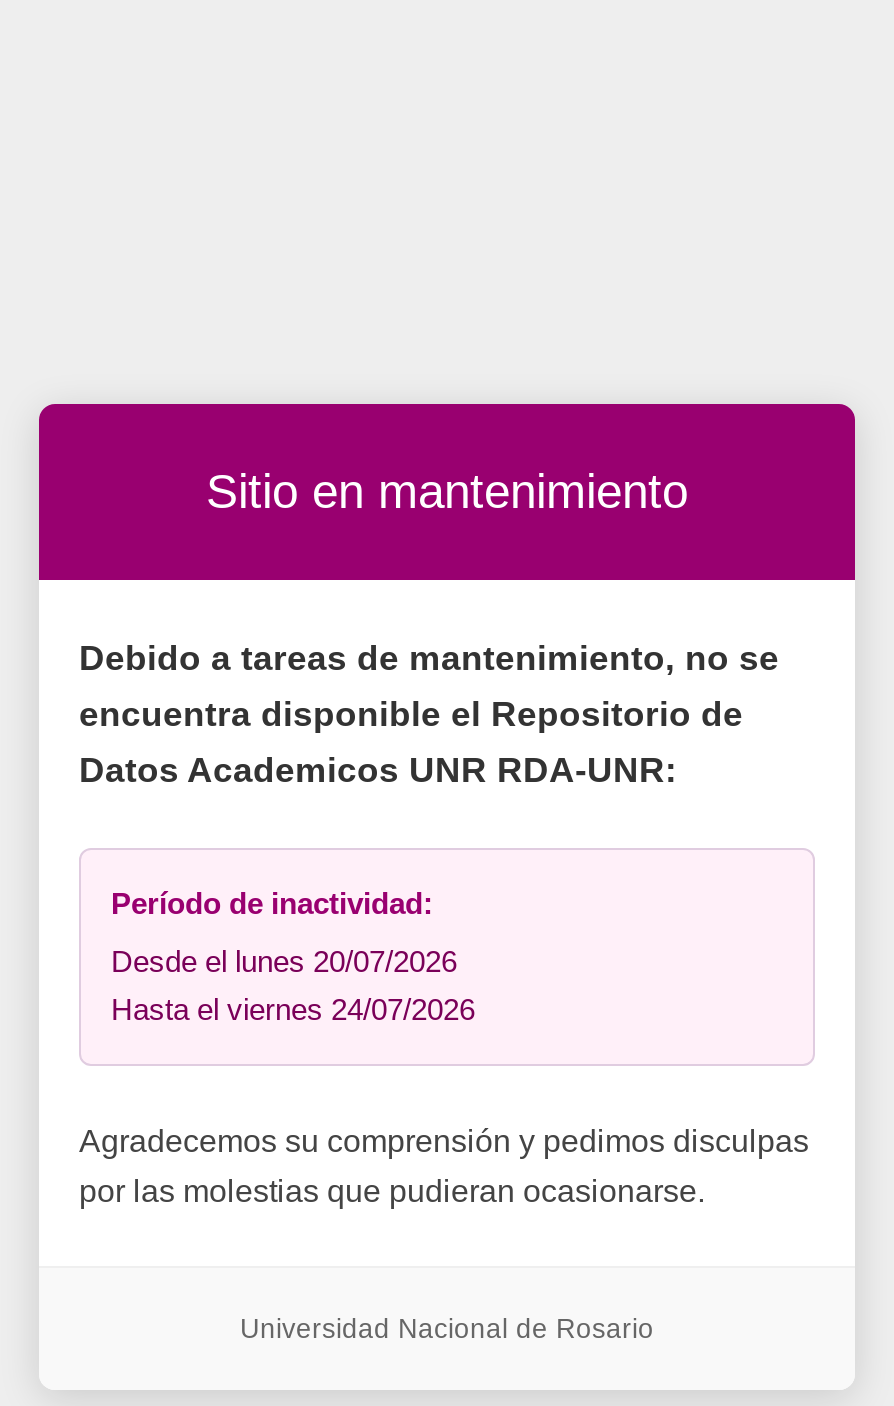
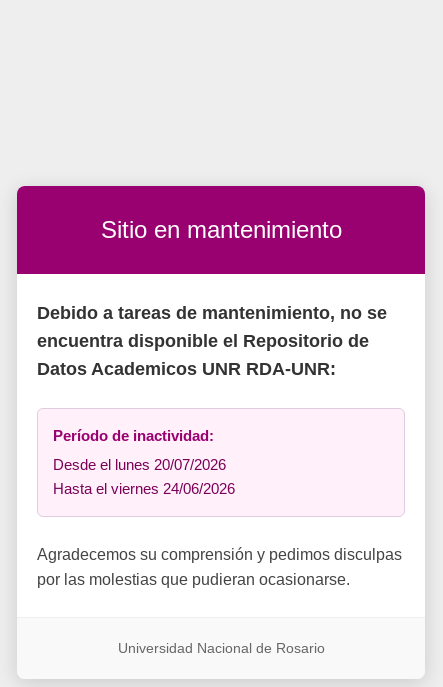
[111,991,475,1025] Hasta el viernes 24/07/2026 -> [53,479,235,496] Hasta el viernes 24/06/2026

